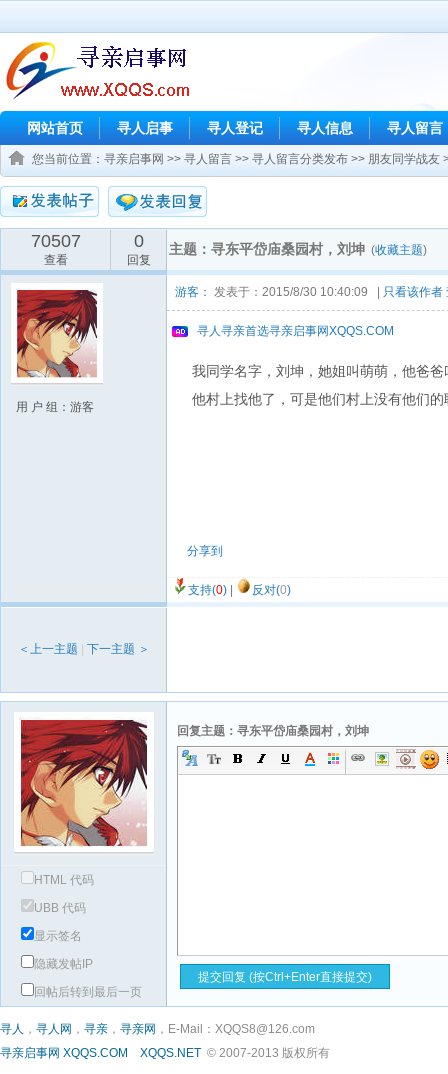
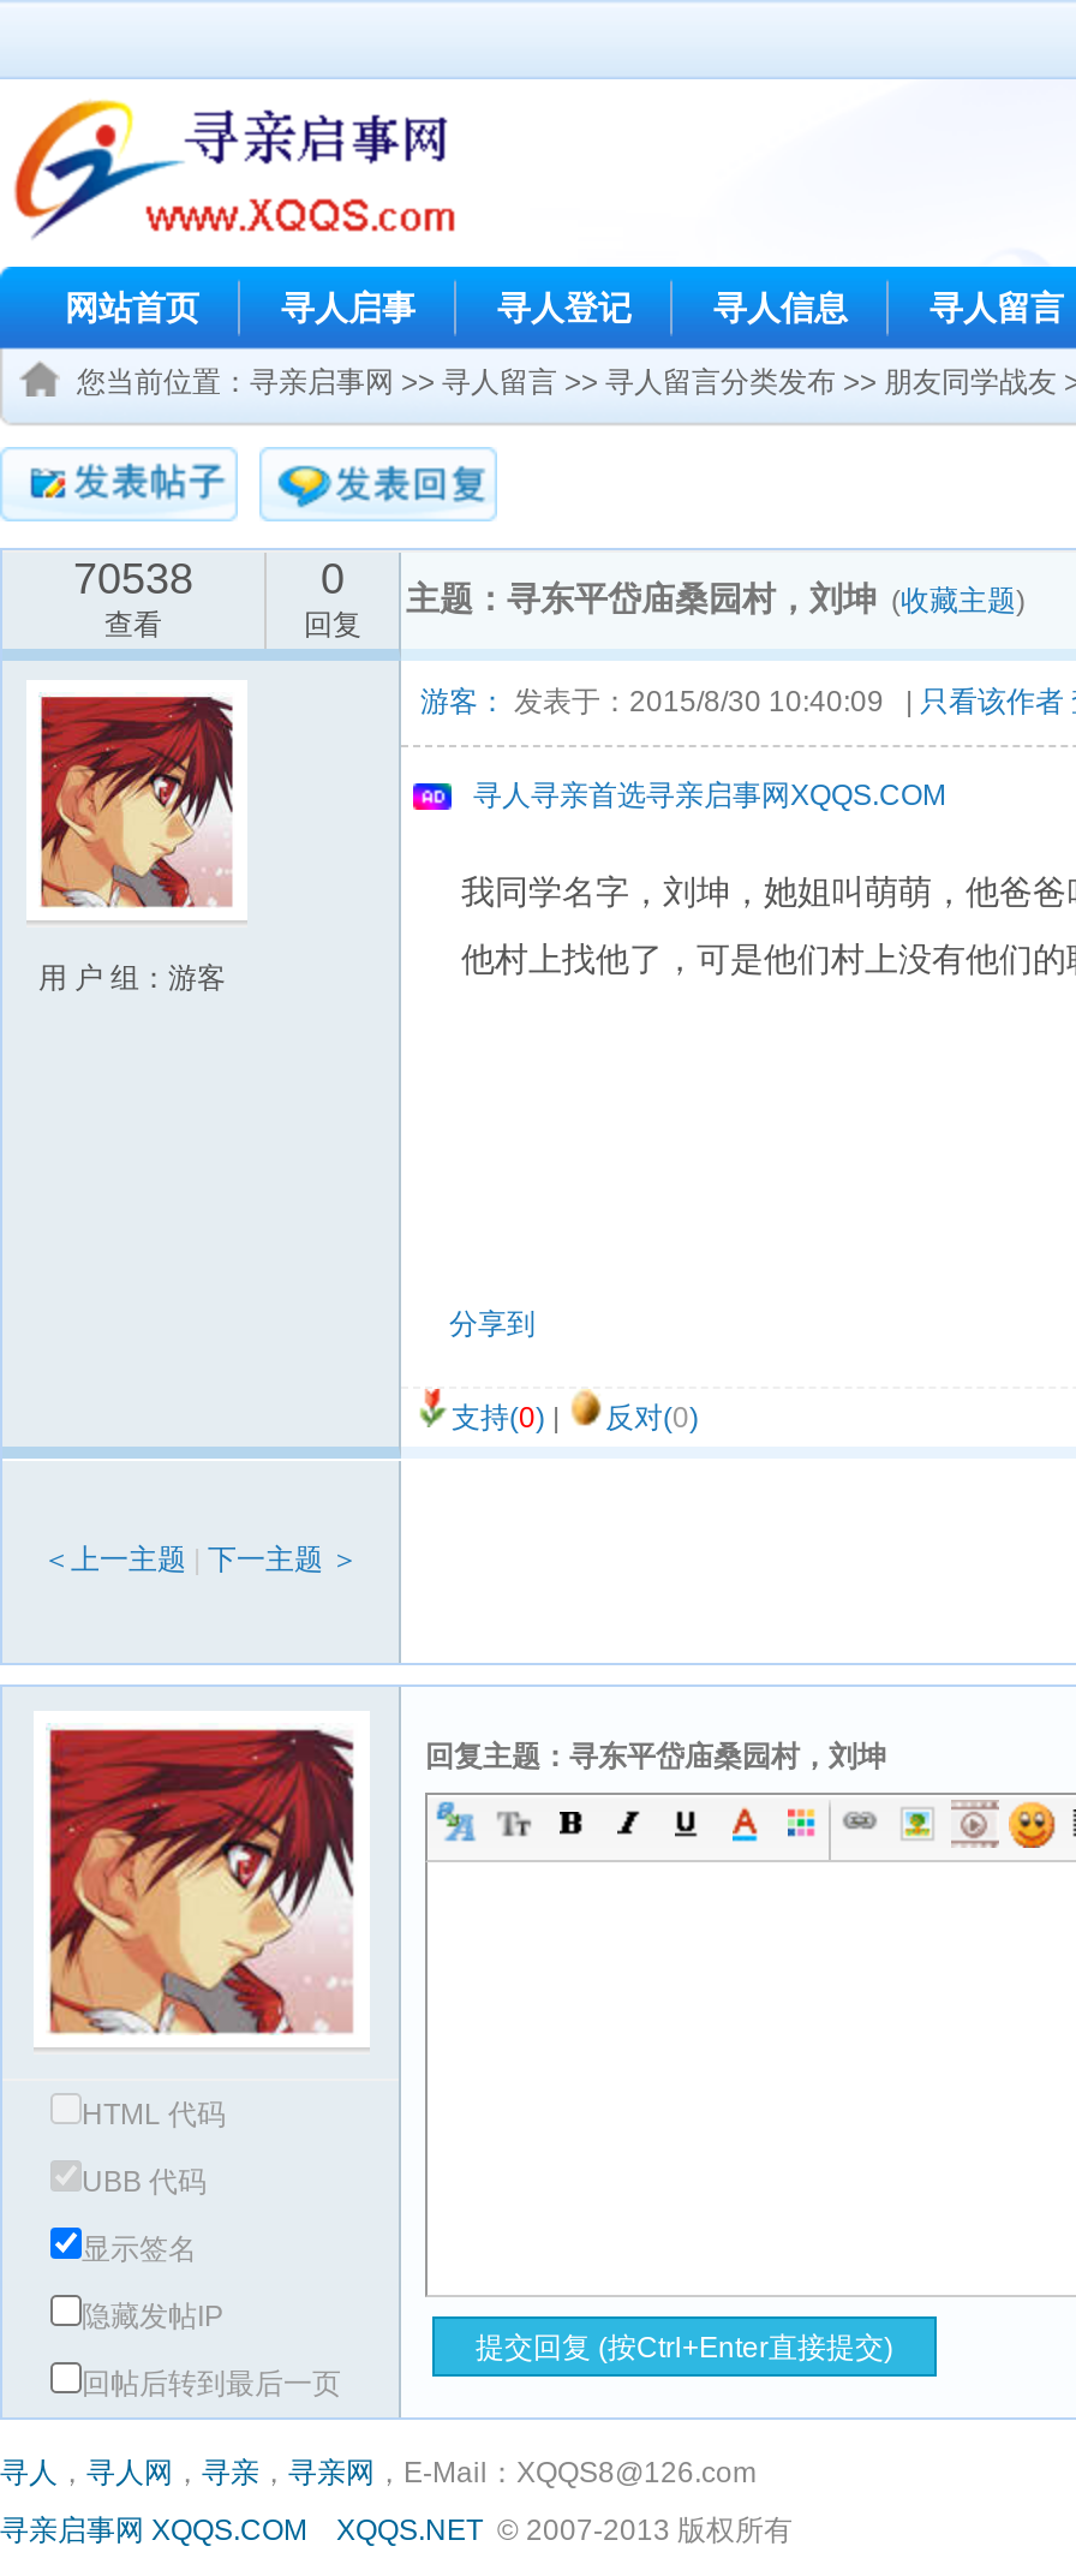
[30,231,80,251] 70507 -> [73,555,193,603] 70538

